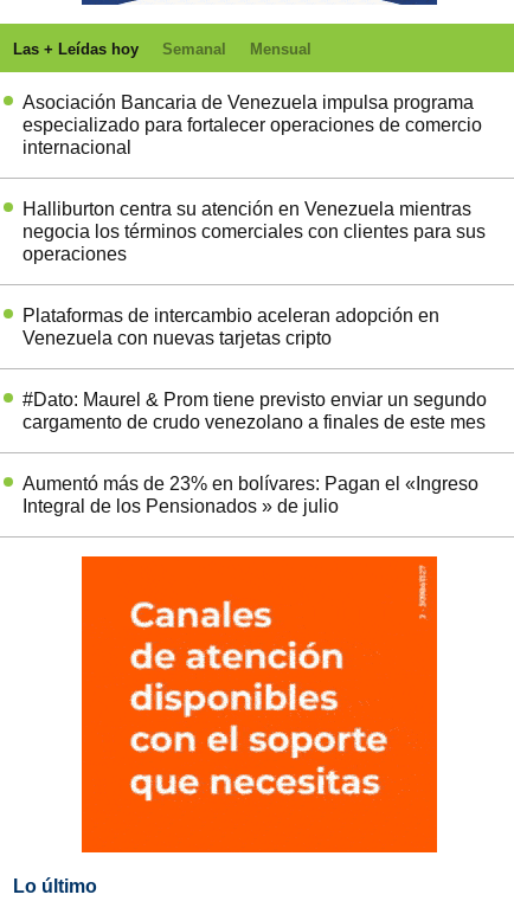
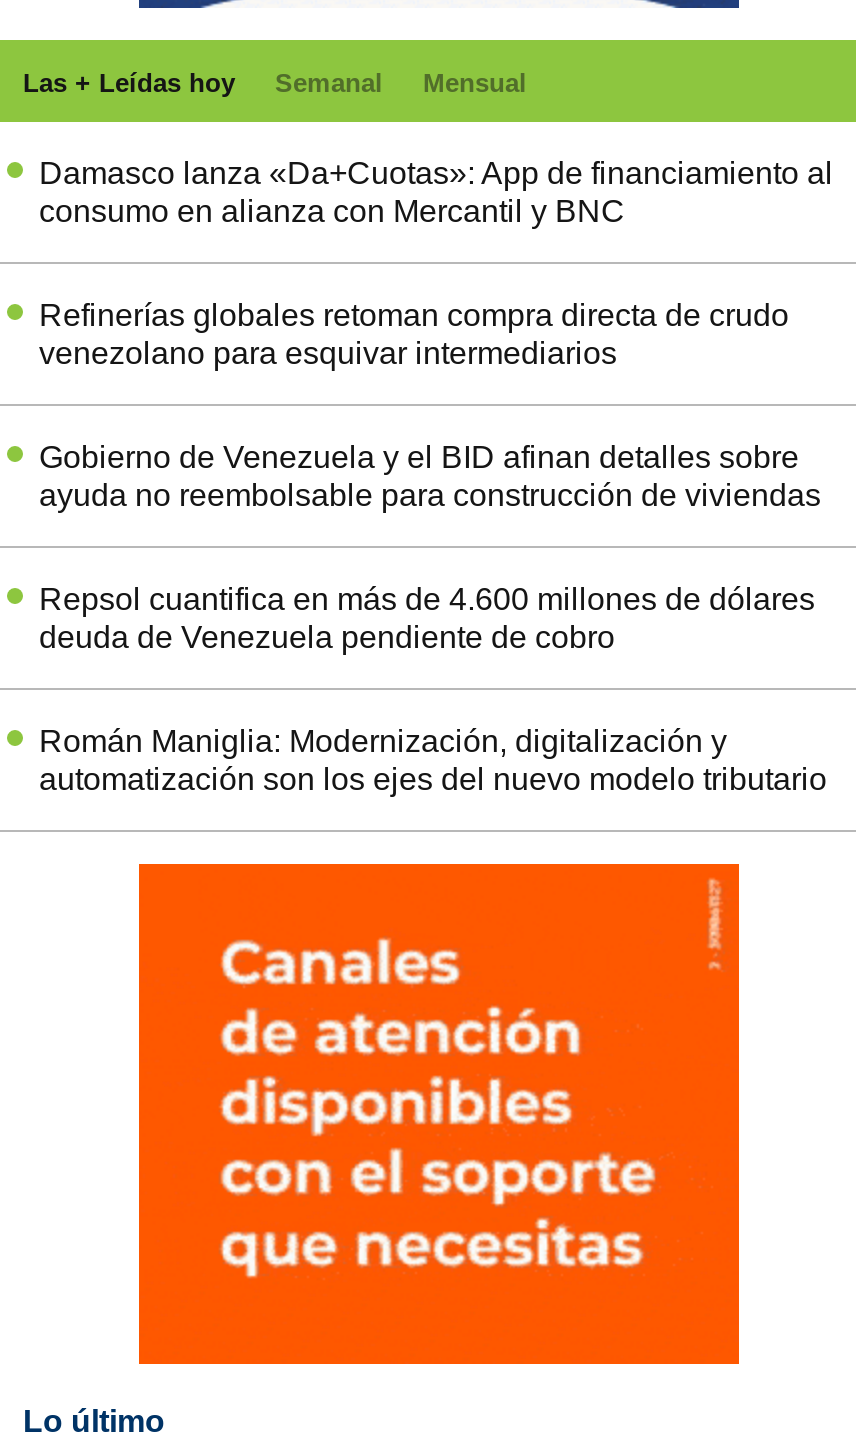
[23,92,482,157] Asociación Bancaria de Venezuela impulsa programa | especializado para fortalecer operaciones de comercio | internacional -> [39,156,833,228] Damasco lanza «Da+Cuotas»: App de financiamiento al | consumo en alianza con Mercantil y BNC
[23,199,486,264] Halliburton centra su atención en Venezuela mientras | negocia los términos comerciales con clientes para sus | operaciones -> [39,298,789,370] Refinerías globales retoman compra directa de crudo | venezolano para esquivar intermediarios
[23,305,439,348] Plataformas de intercambio aceleran adopción en | Venezuela con nuevas tarjetas cripto -> [39,440,821,512] Gobierno de Venezuela y el BID afinan detalles sobre | ayuda no reembolsable para construcción de viviendas
[23,389,487,432] #Dato: Maurel & Prom tiene previsto enviar un segundo | cargamento de crudo venezolano a finales de este mes -> [39,582,815,654] Repsol cuantifica en más de 4.600 millones de dólares | deuda de Venezuela pendiente de cobro
[23,473,478,516] Aumentó más de 23% en bolívares: Pagan el «Ingreso | Integral de los Pensionados » de julio -> [39,724,827,796] Román Maniglia: Modernización, digitalización y | automatización son los ejes del nuevo modelo tributario

